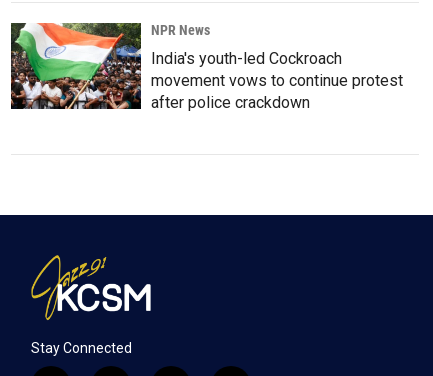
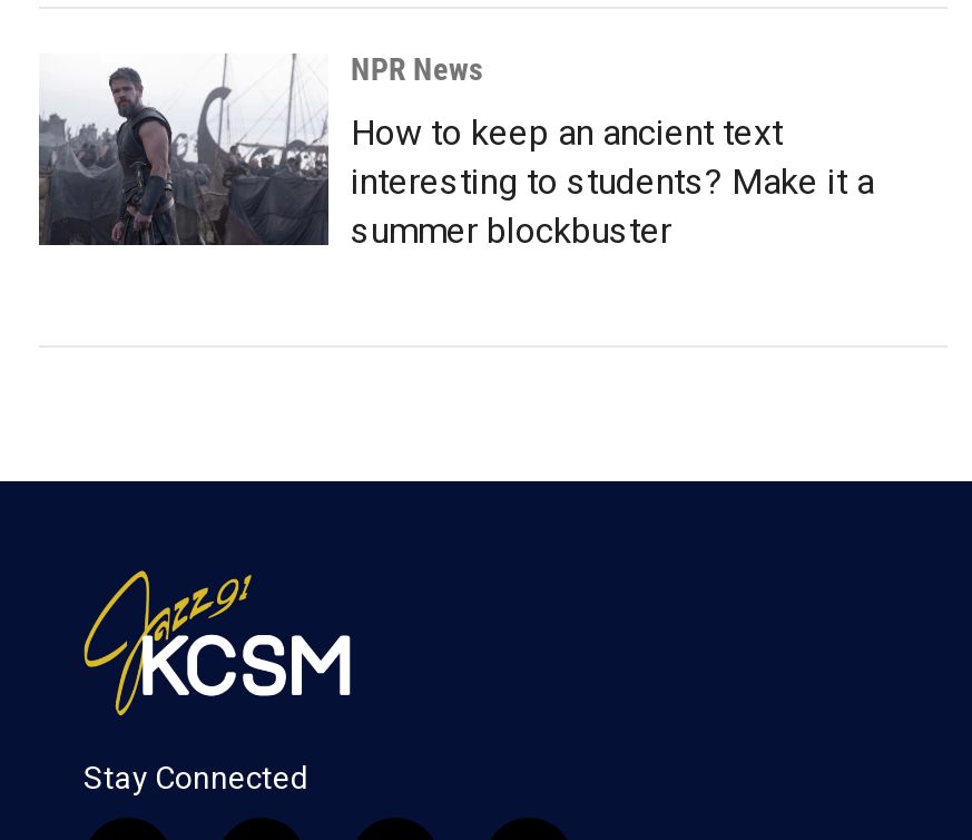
[10,22,403,112] [image] | India's youth-led Cockroach | movement vows to continue protest | after police crackdown -> [39,53,874,252] [image] | How to keep an ancient text | interesting to students? Make it a | summer blockbuster

